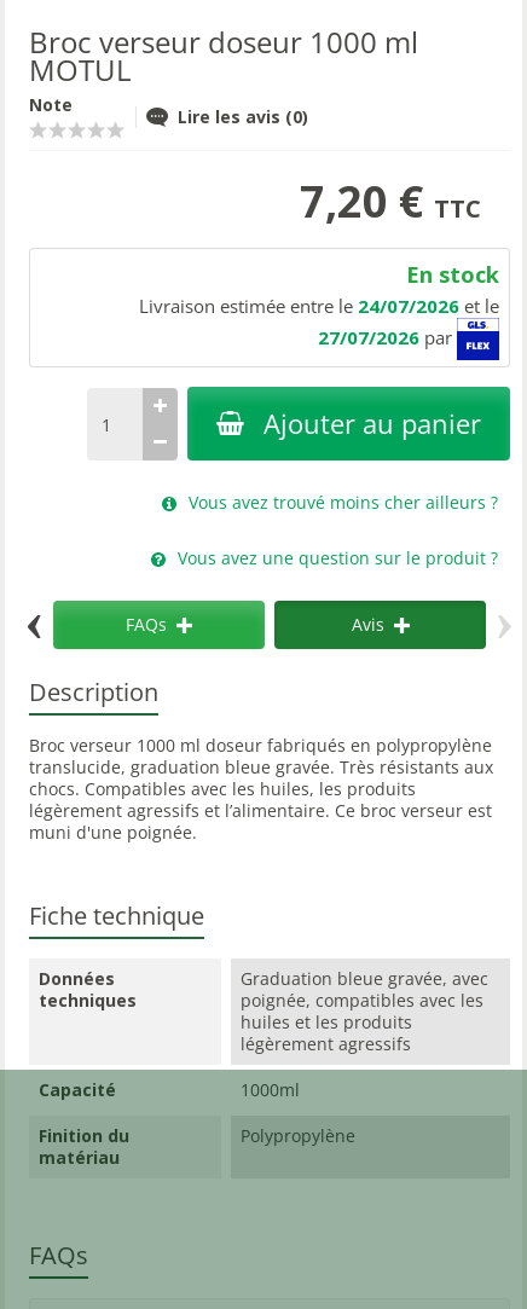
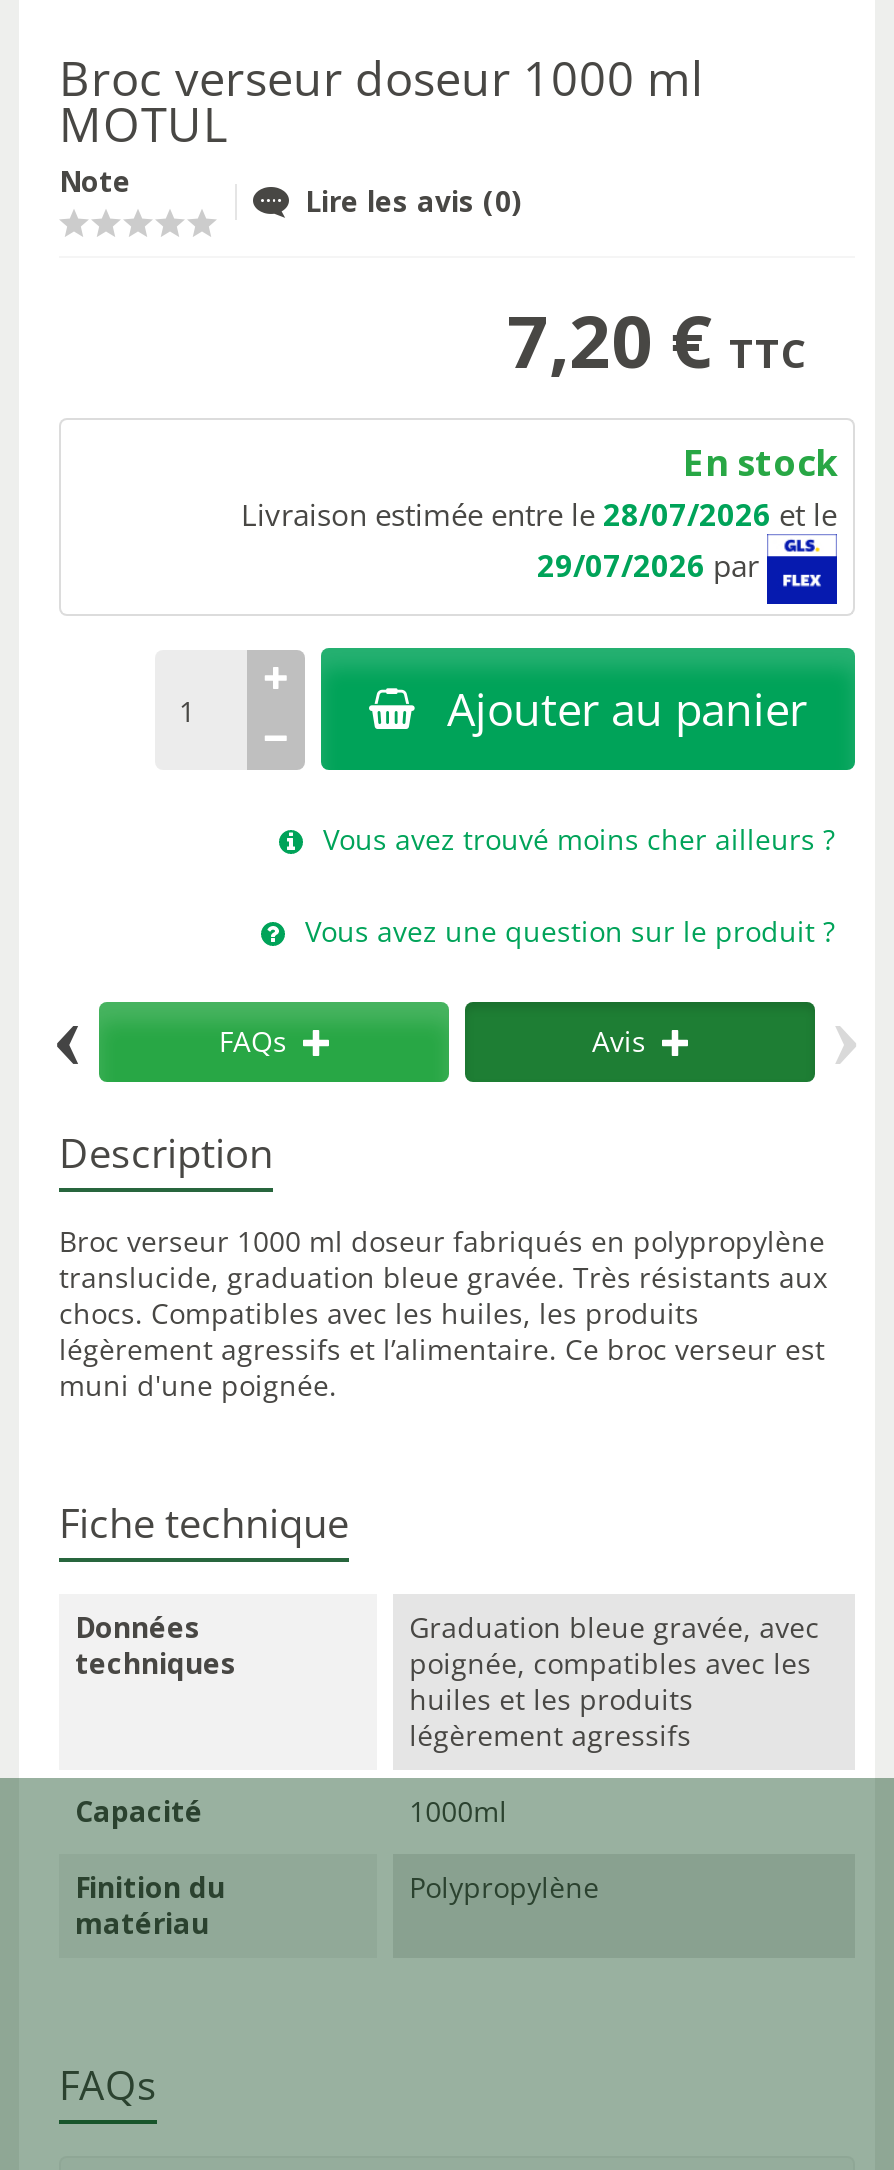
[139,294,499,318] Livraison estimée entre le 24/07/2026 et le -> [241,494,837,534] Livraison estimée entre le 28/07/2026 et le
[318,325,457,349] 27/07/2026 par -> [537,545,767,585] 29/07/2026 par

